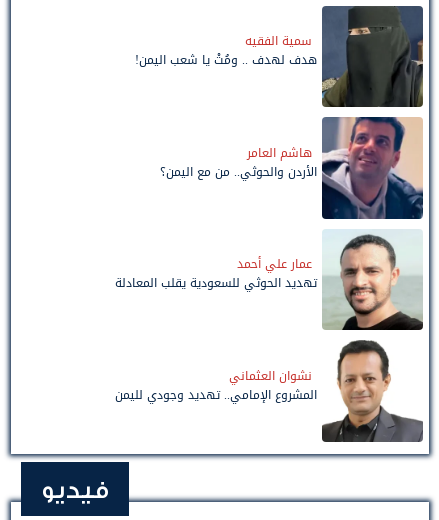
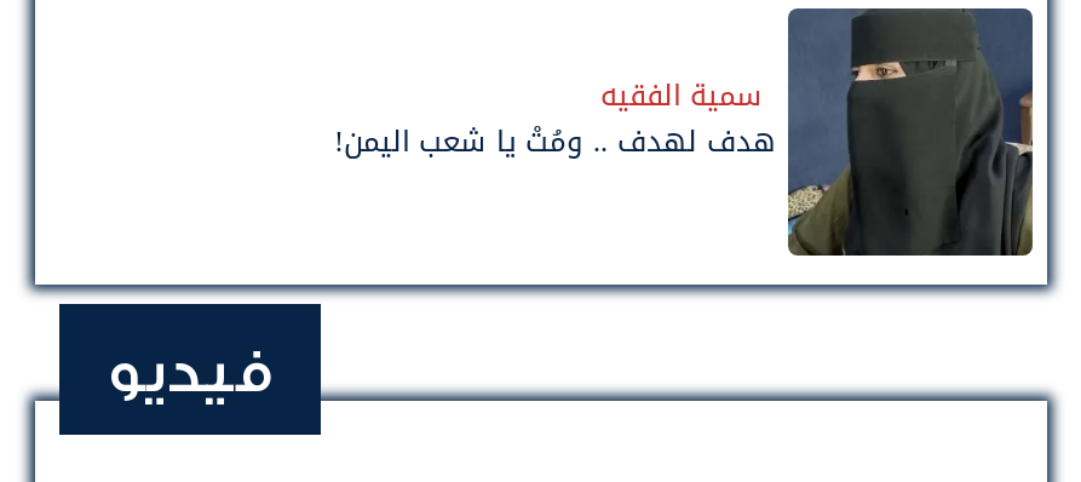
[159,116,424,220] [image] | هاشم العامر | الأردن والحوثي.. من مع اليمن؟ -> none
[114,230,424,331] [image] | عمار علي أحمد | تهديد الحوثي للسعودية يقلب المعادلة -> none
[114,340,423,443] [image] | نشوان العثماني | المشروع الإمامي.. تهديد وجودي لليمن -> none

